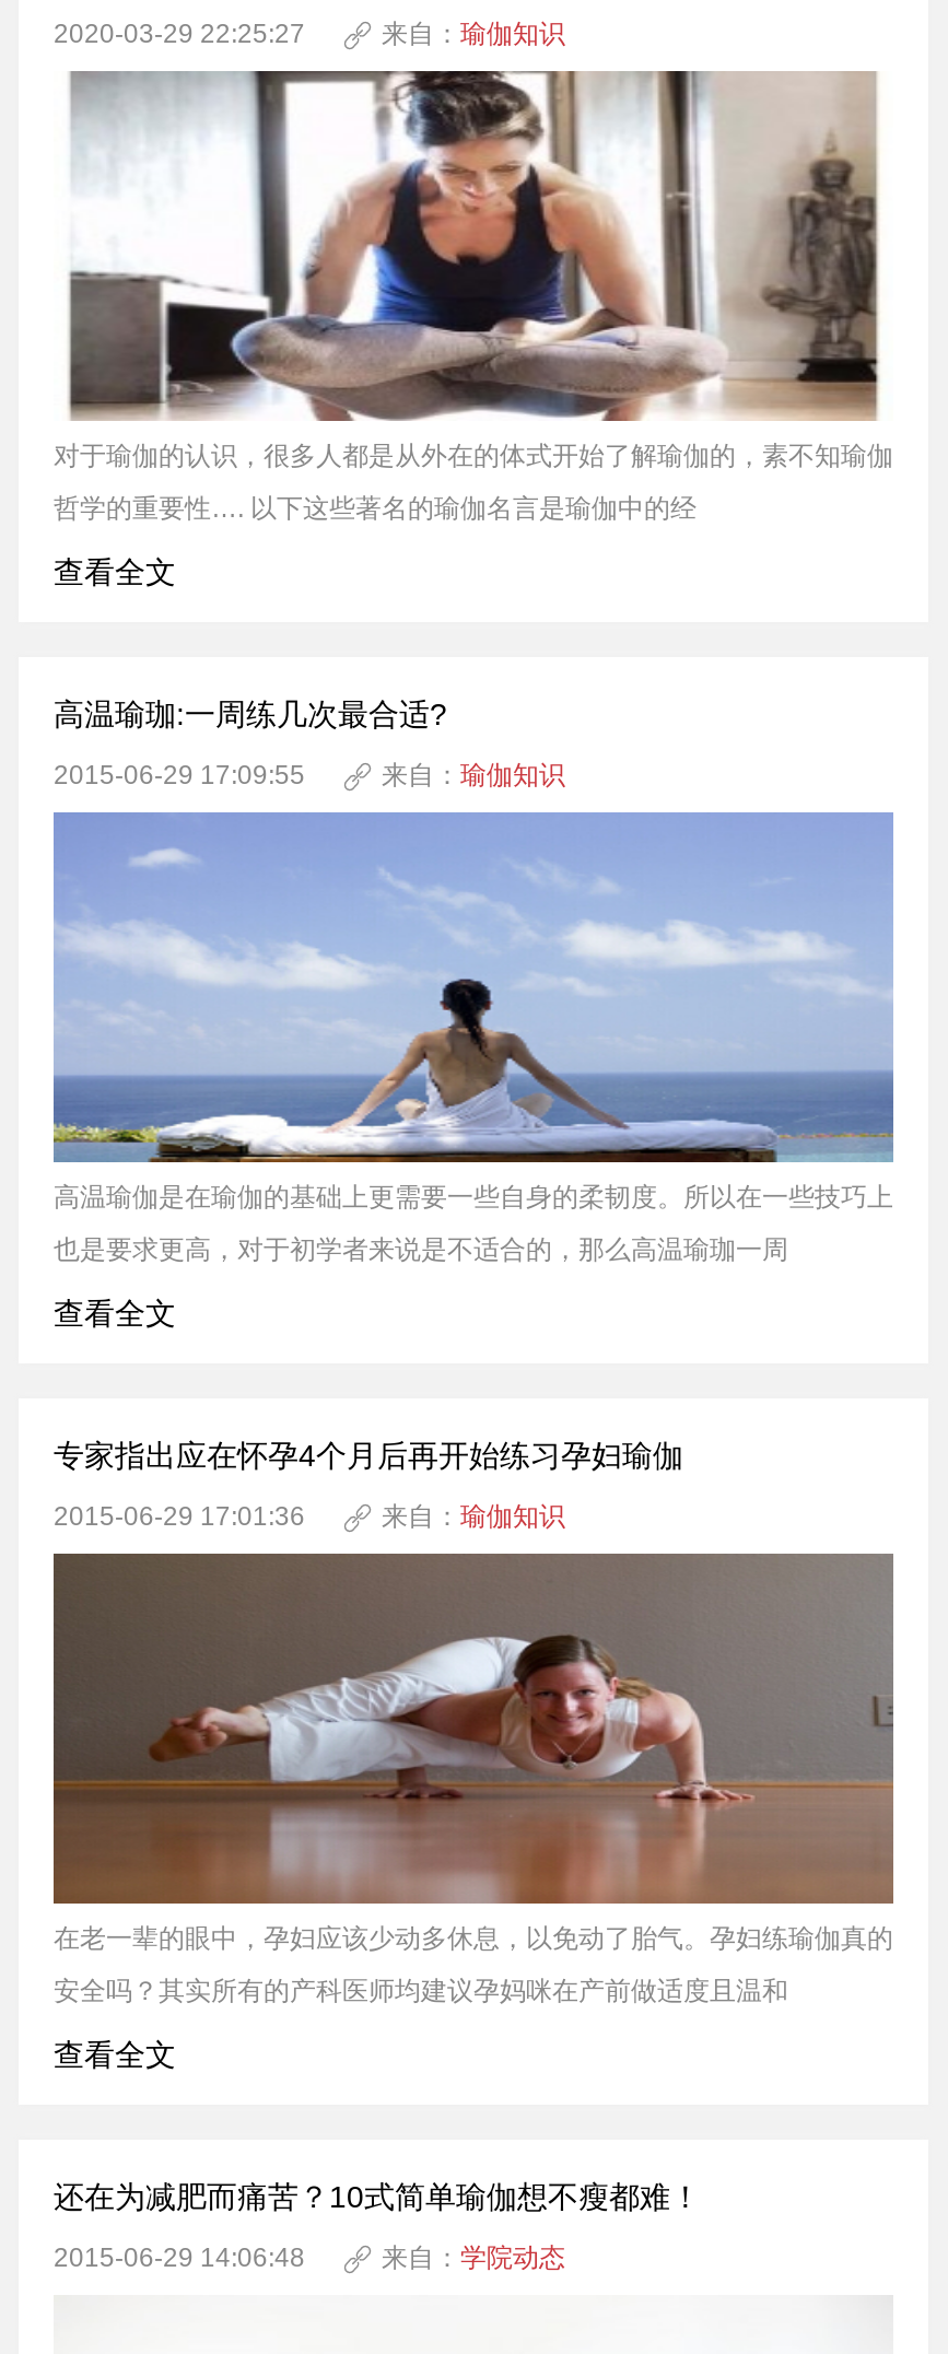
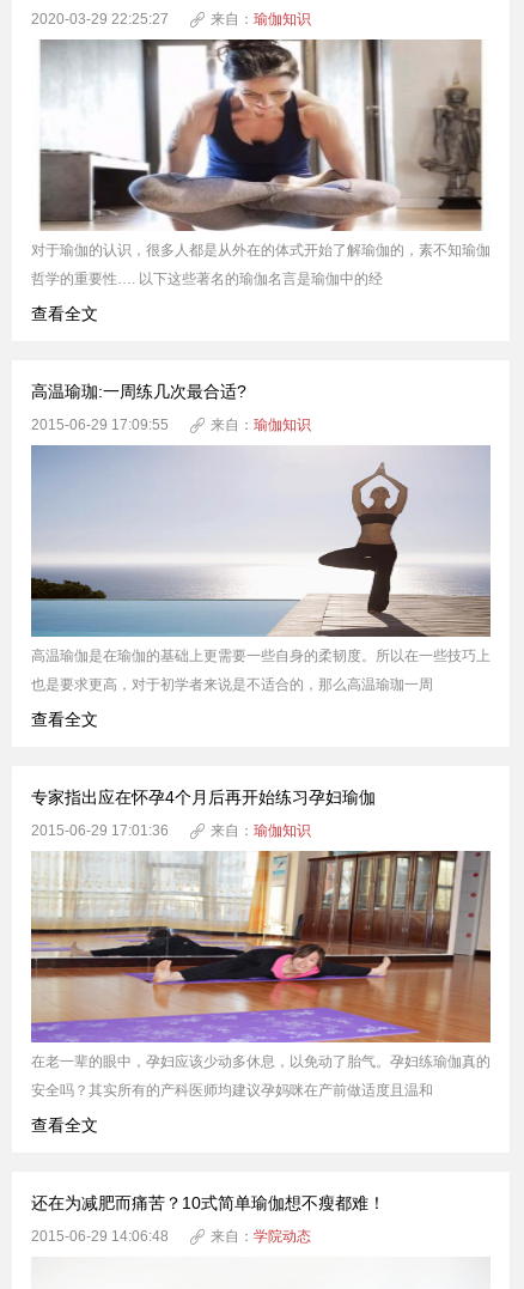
[51,812,893,1164] [image] -> [30,446,491,638] [image]
[51,1551,893,1906] [image] -> [30,850,492,1044] [image]

